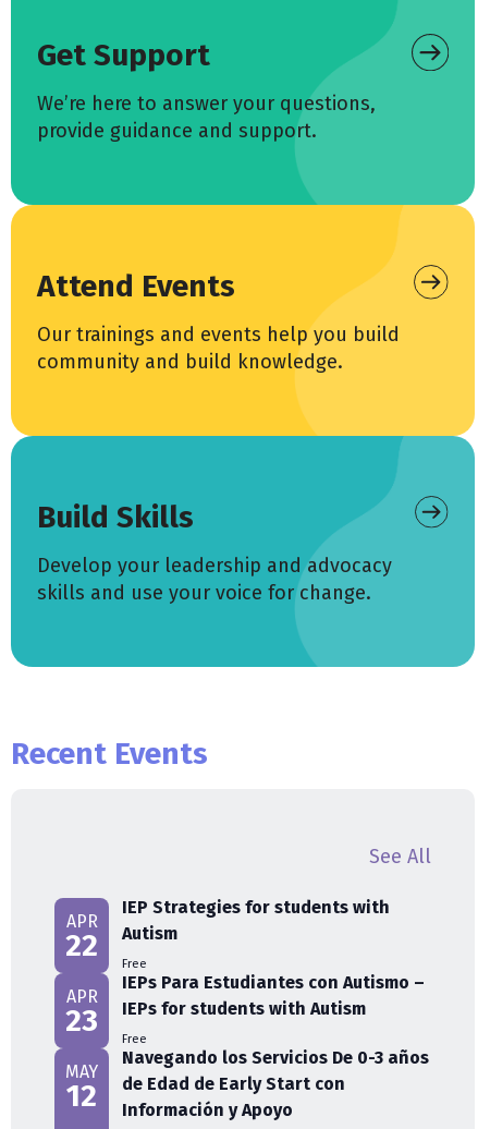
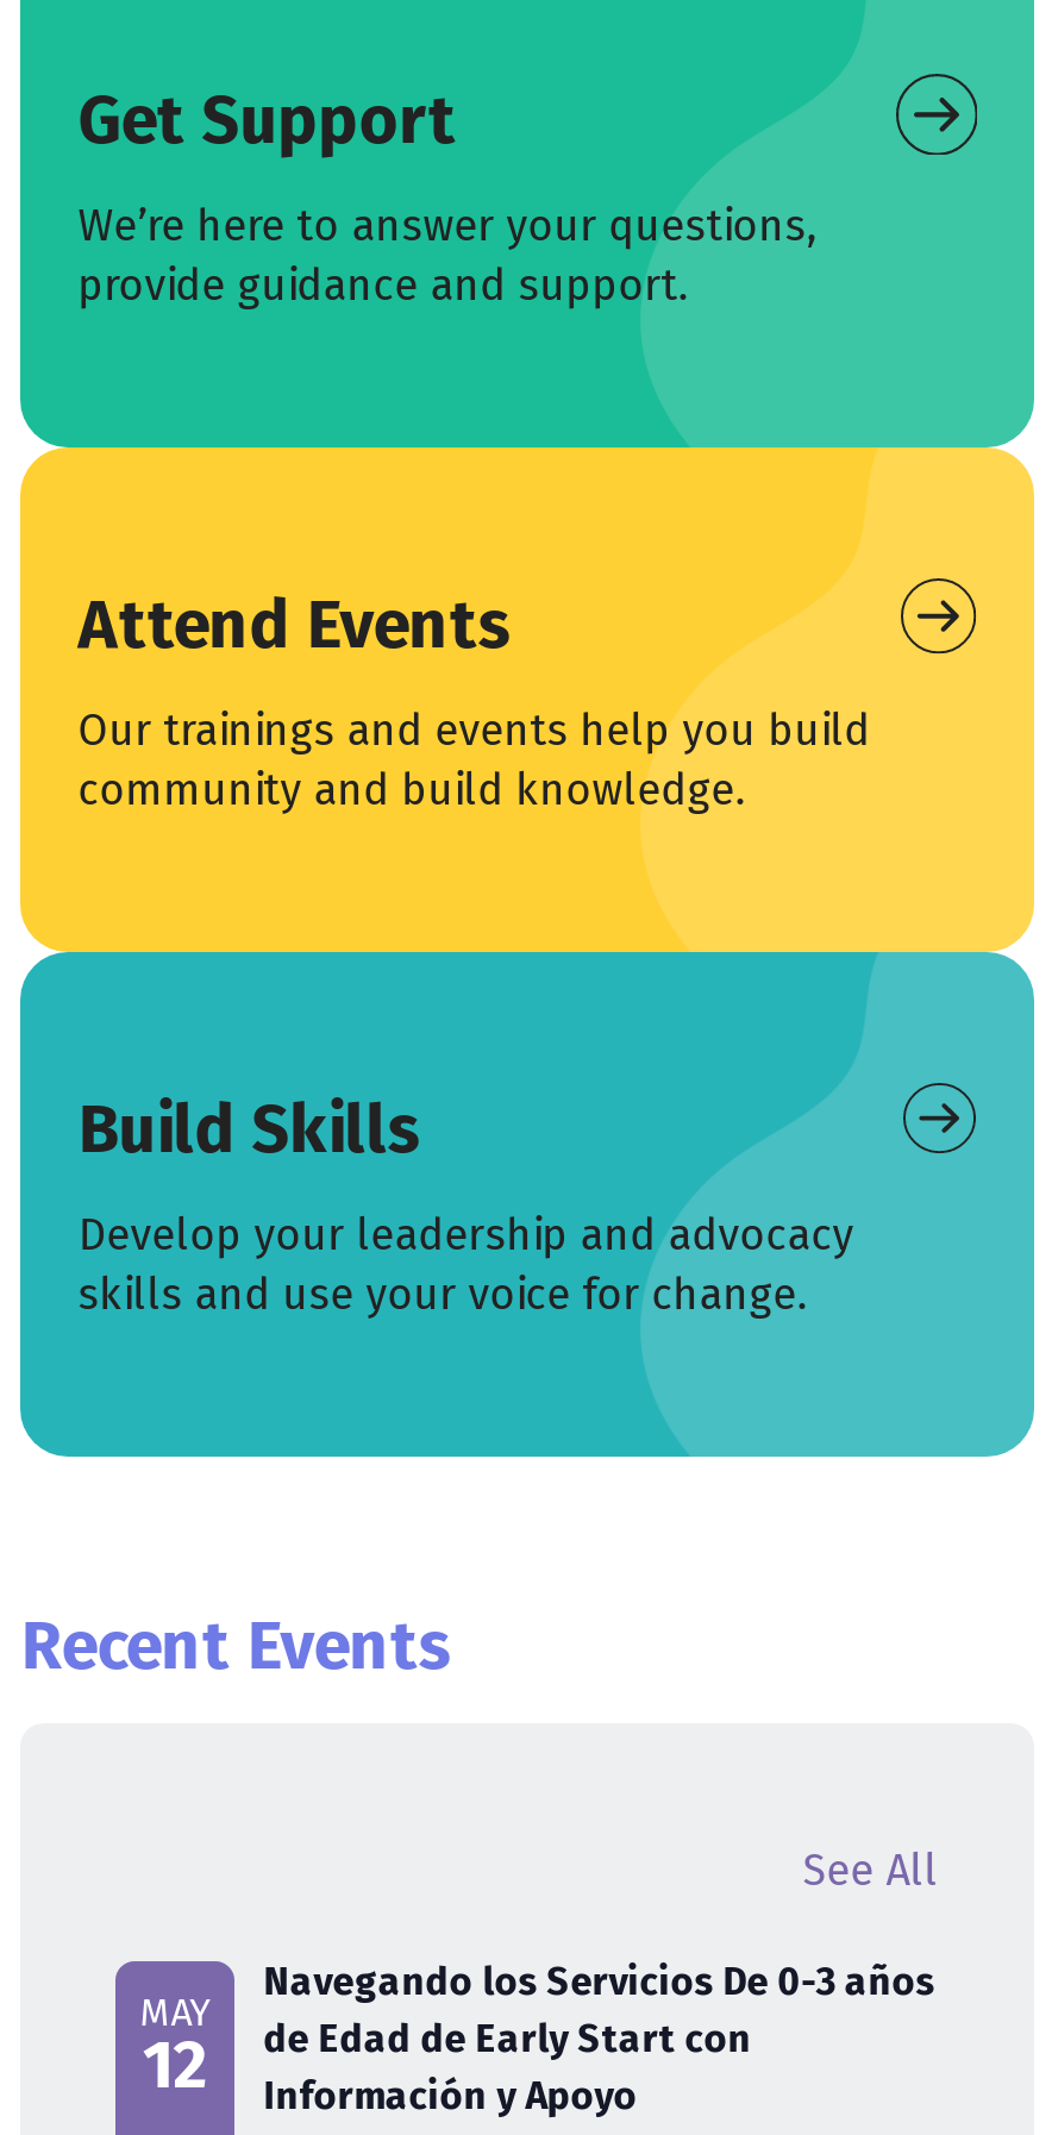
[66,896,390,1038] IEP Strategies for students with | Autism | Free | APR | 23 -> none
[66,911,98,963] APR | 22 -> none
[122,972,425,1046] IEPs Para Estudiantes con Autismo – | IEPs for students with Autism | Free -> none

